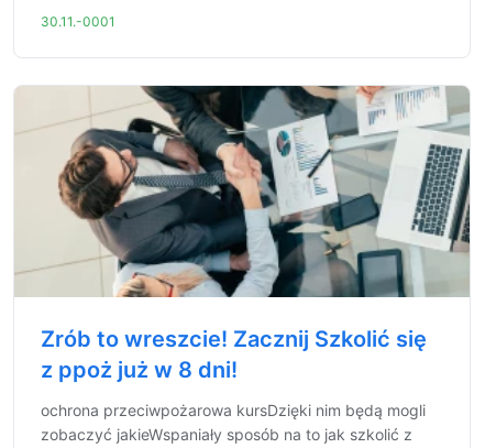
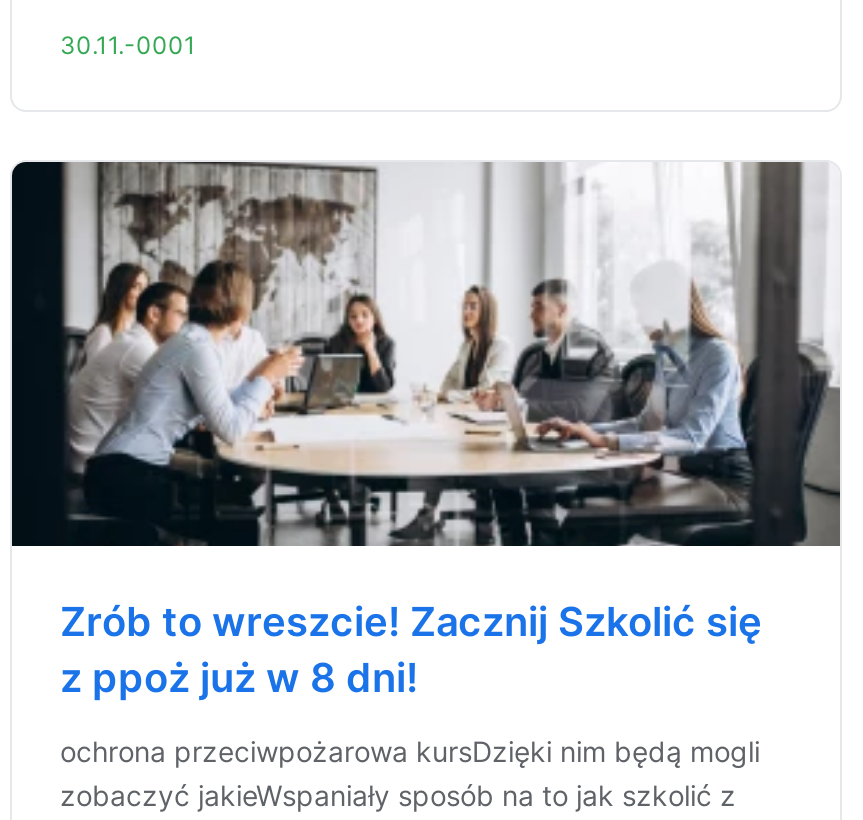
[14,85,471,298] [image] -> [10,160,840,548] [image]

